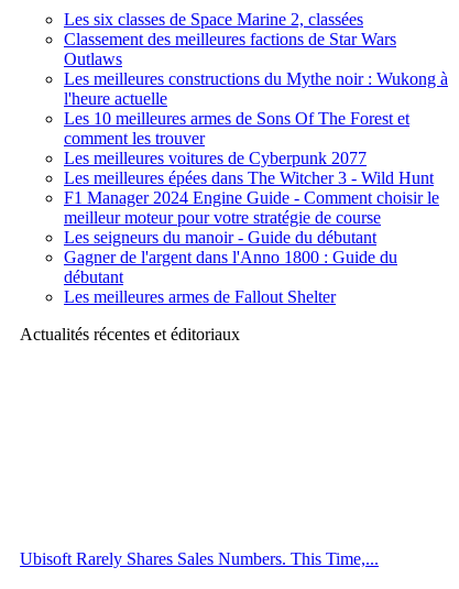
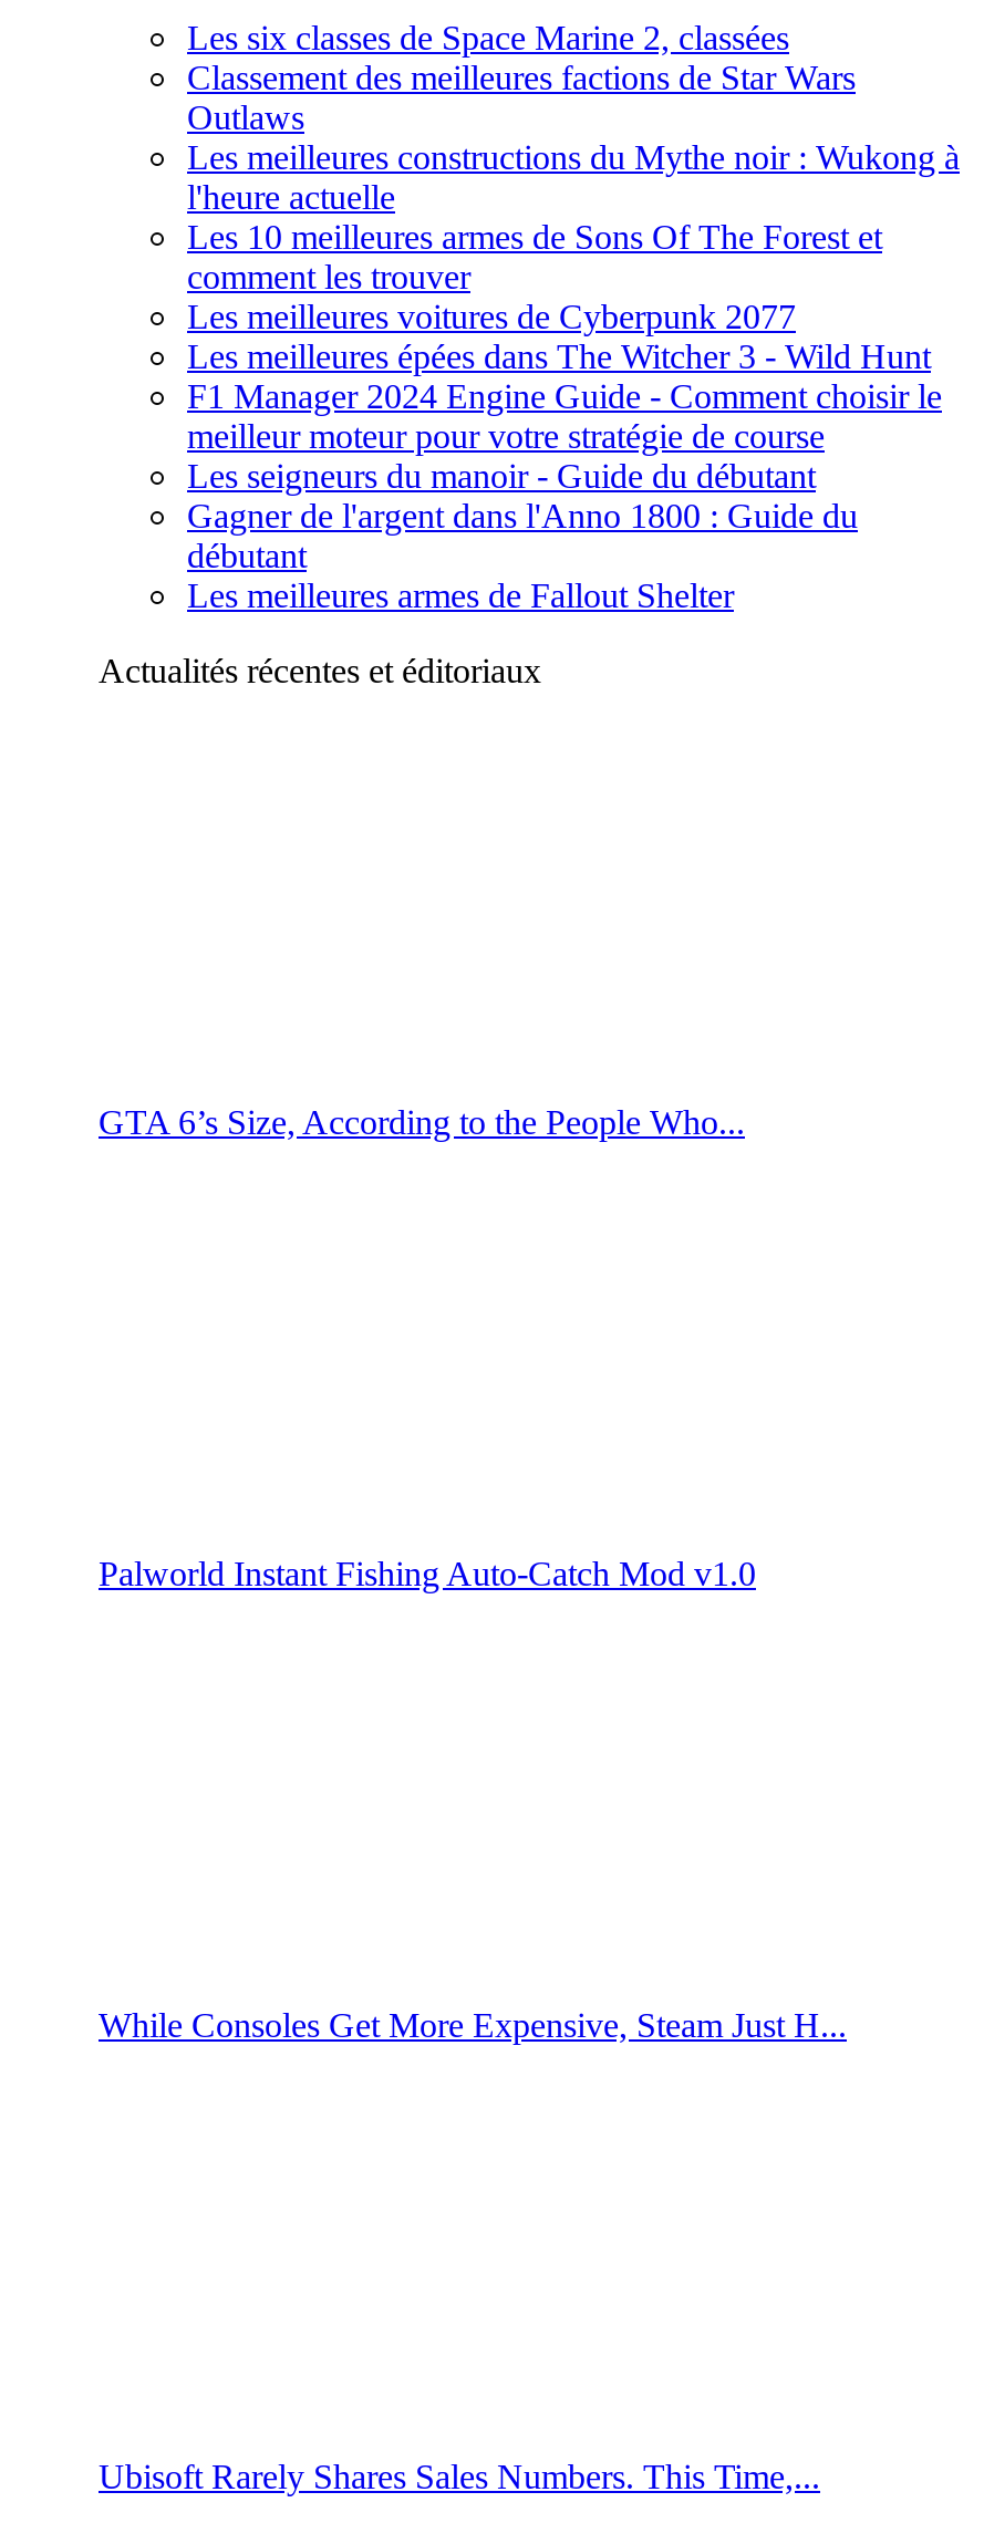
none -> [99,1103,745,1141] GTA 6’s Size, According to the People Who...
none -> [99,1555,756,1592] Palworld Instant Fishing Auto-Catch Mod v1.0
none -> [99,2006,847,2044] While Consoles Get More Expensive, Steam Just H...

